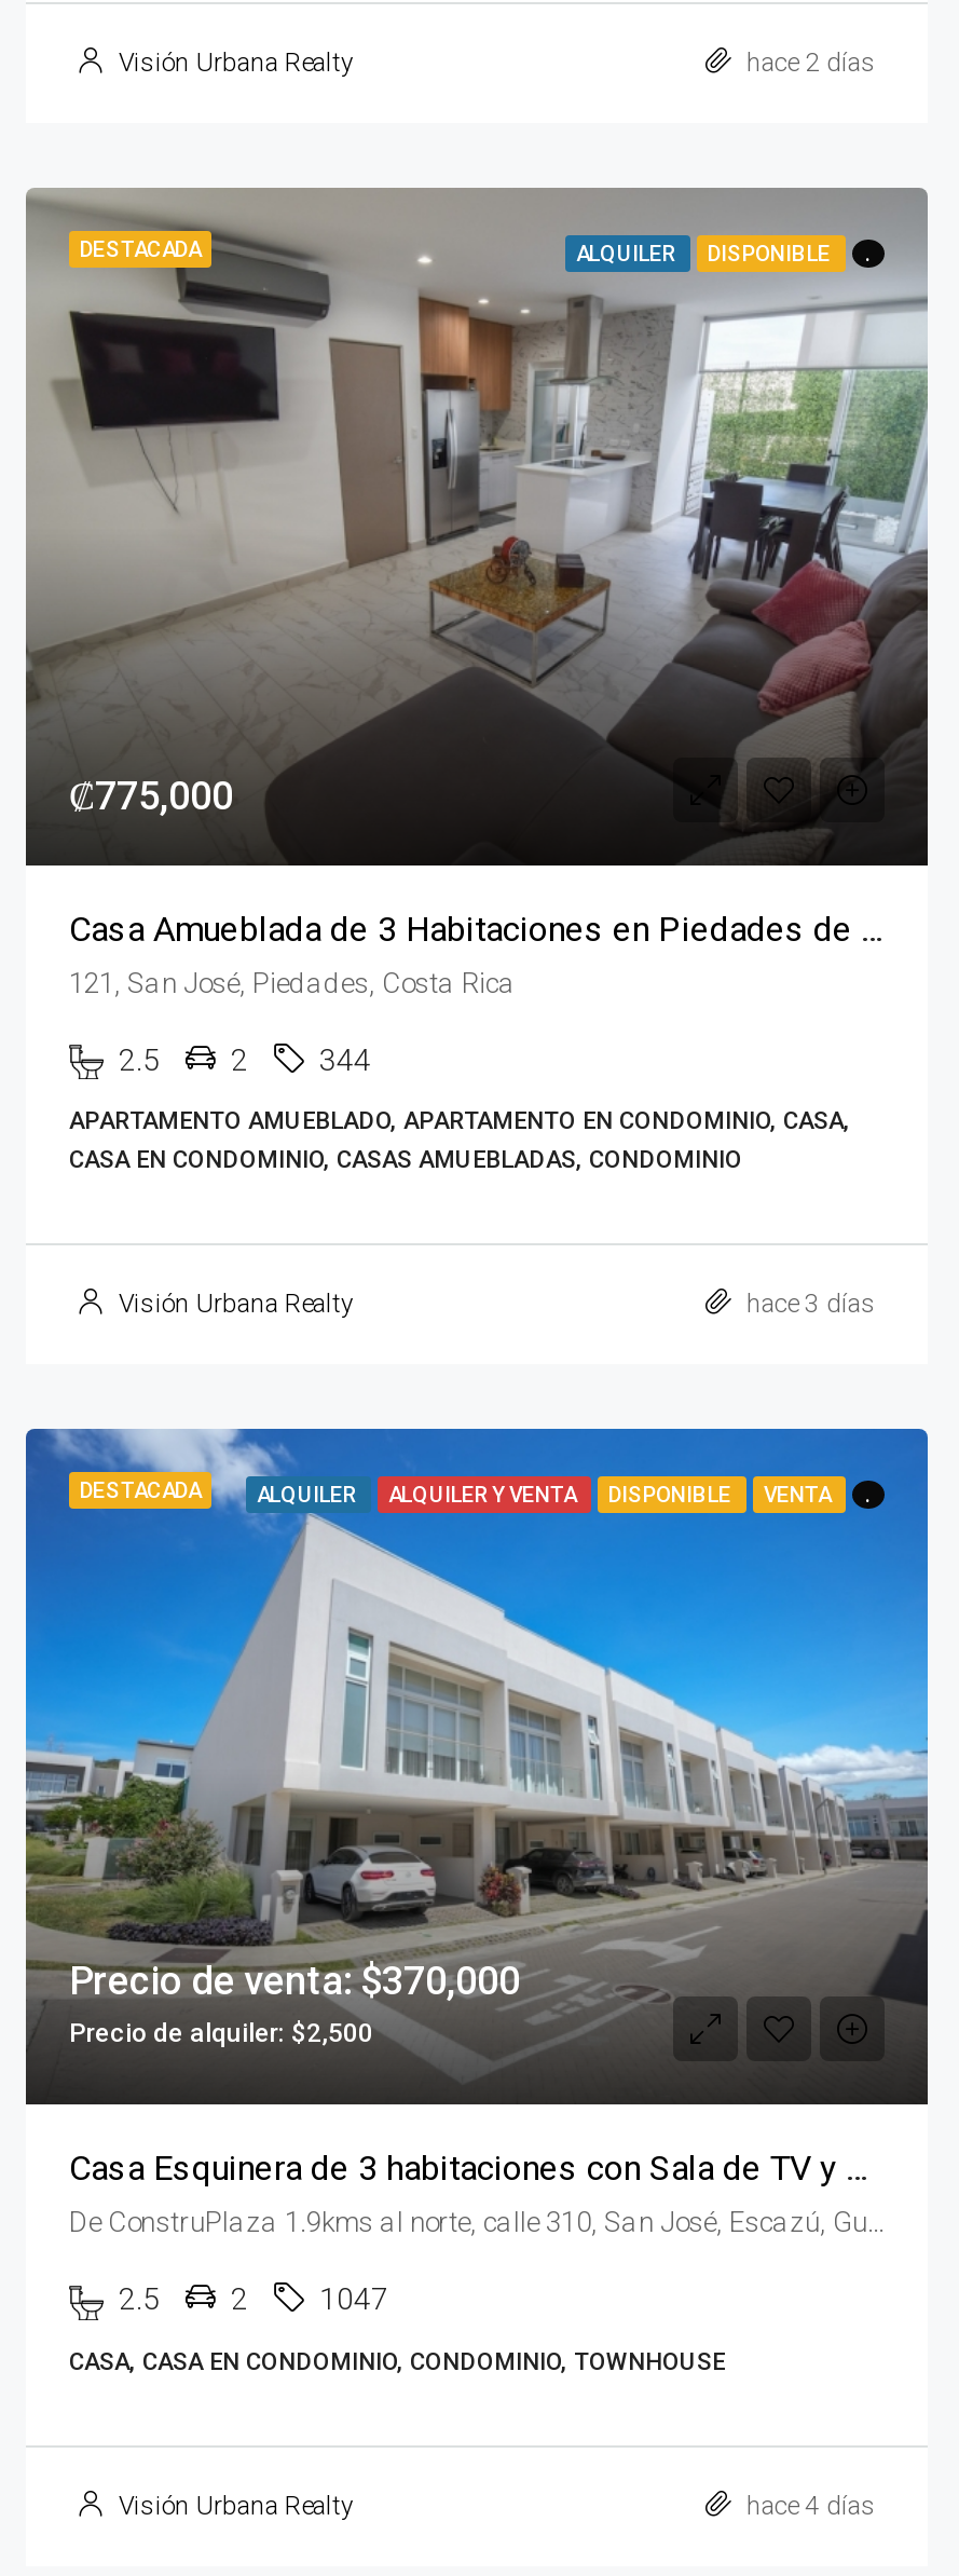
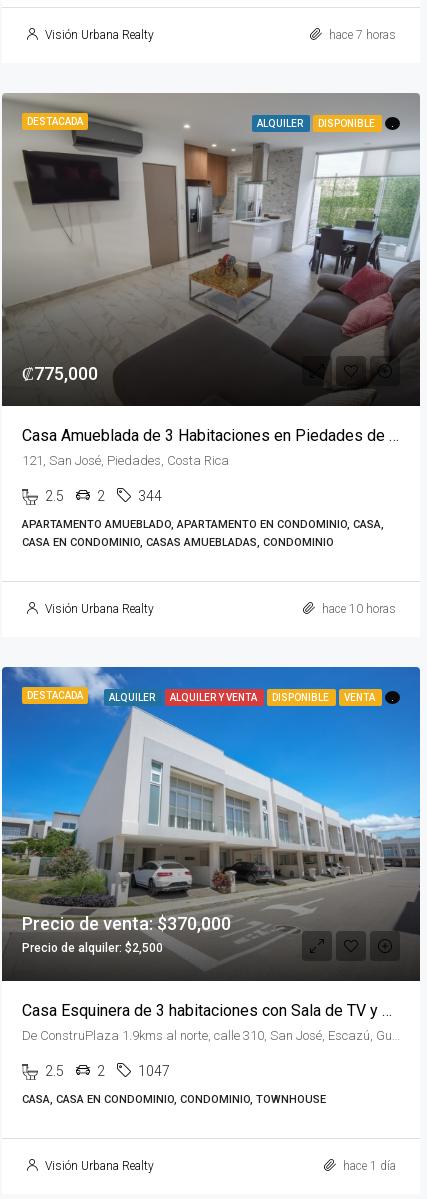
[740,48,876,78] hace 2 días -> [326,28,396,42] hace 7 horas
[740,1288,876,1319] hace 3 días -> [319,602,396,616] hace 10 horas
[740,2490,876,2520] hace 4 días -> [340,1159,396,1173] hace 1 día

